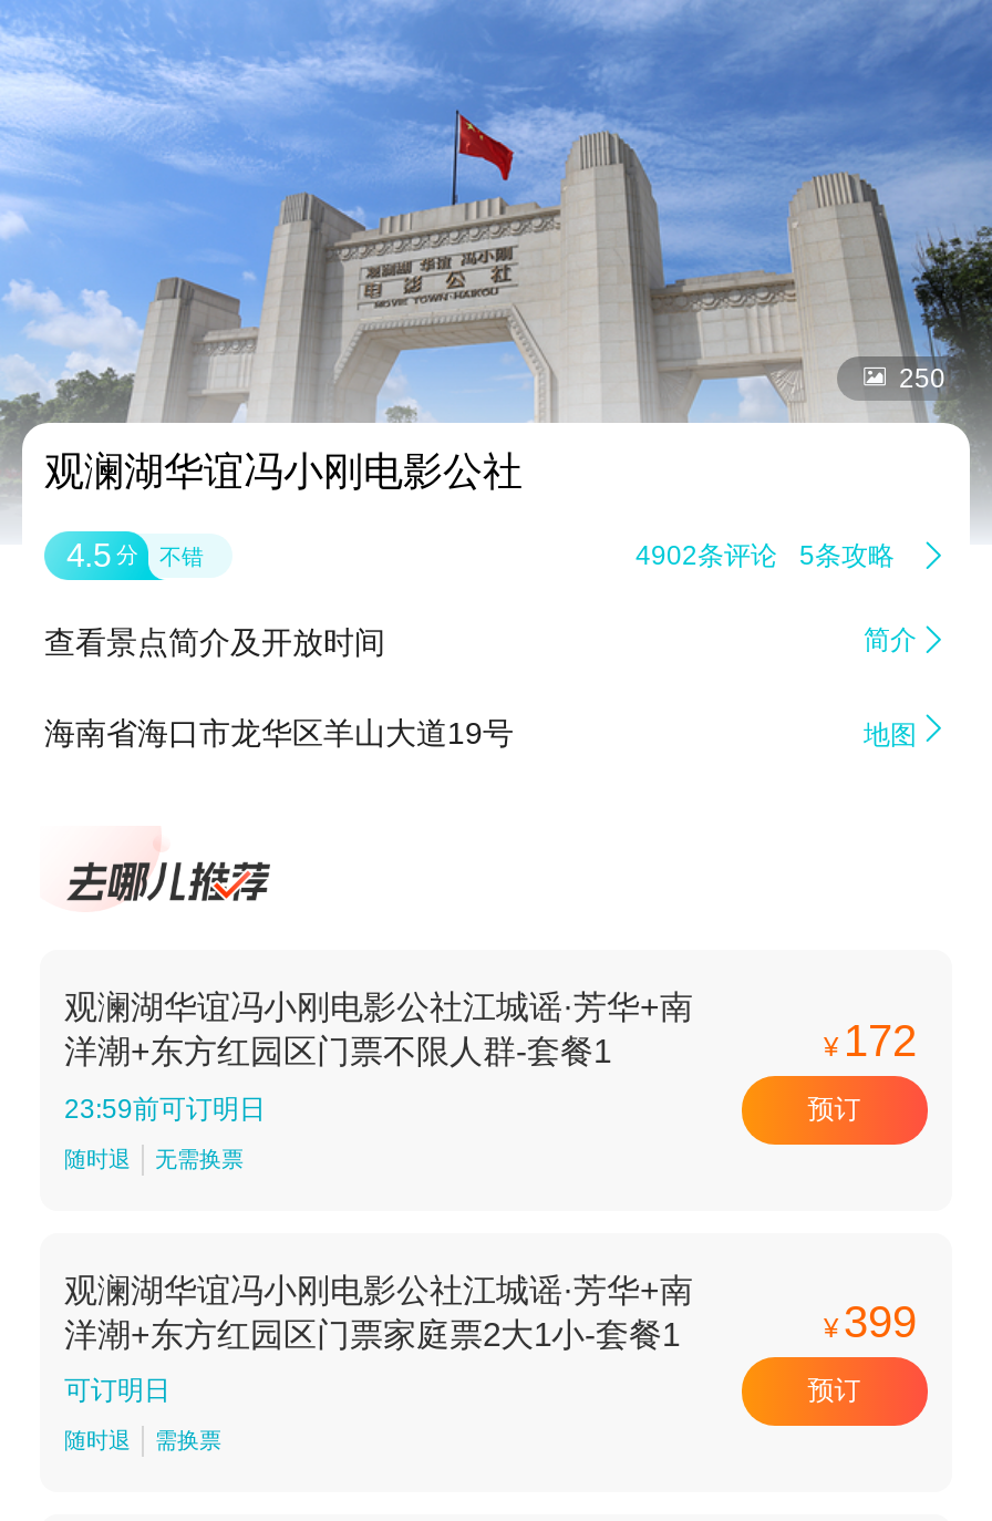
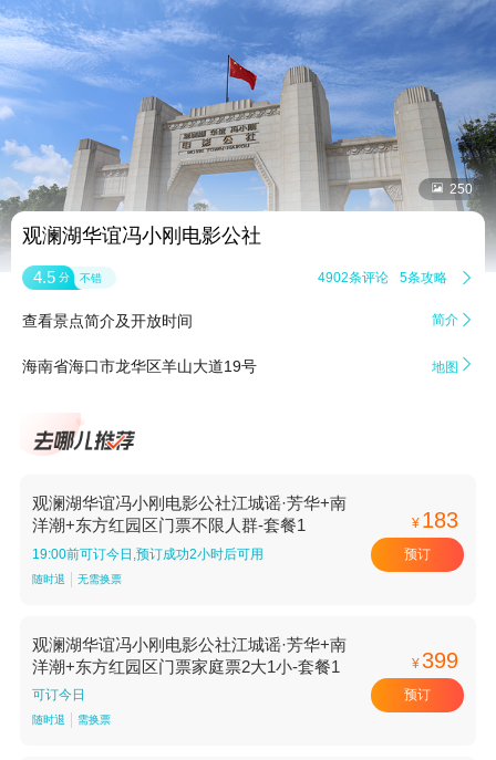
[824,1015,917,1064] ¥ 172 -> [412,507,458,532] ¥ 183
[64,1093,266,1124] 23:59前可订明日 -> [32,546,263,562] 19:00前可订今日,预订成功2小时后可用
[64,1376,170,1407] 可订明日 -> [32,687,85,703] 可订今日

